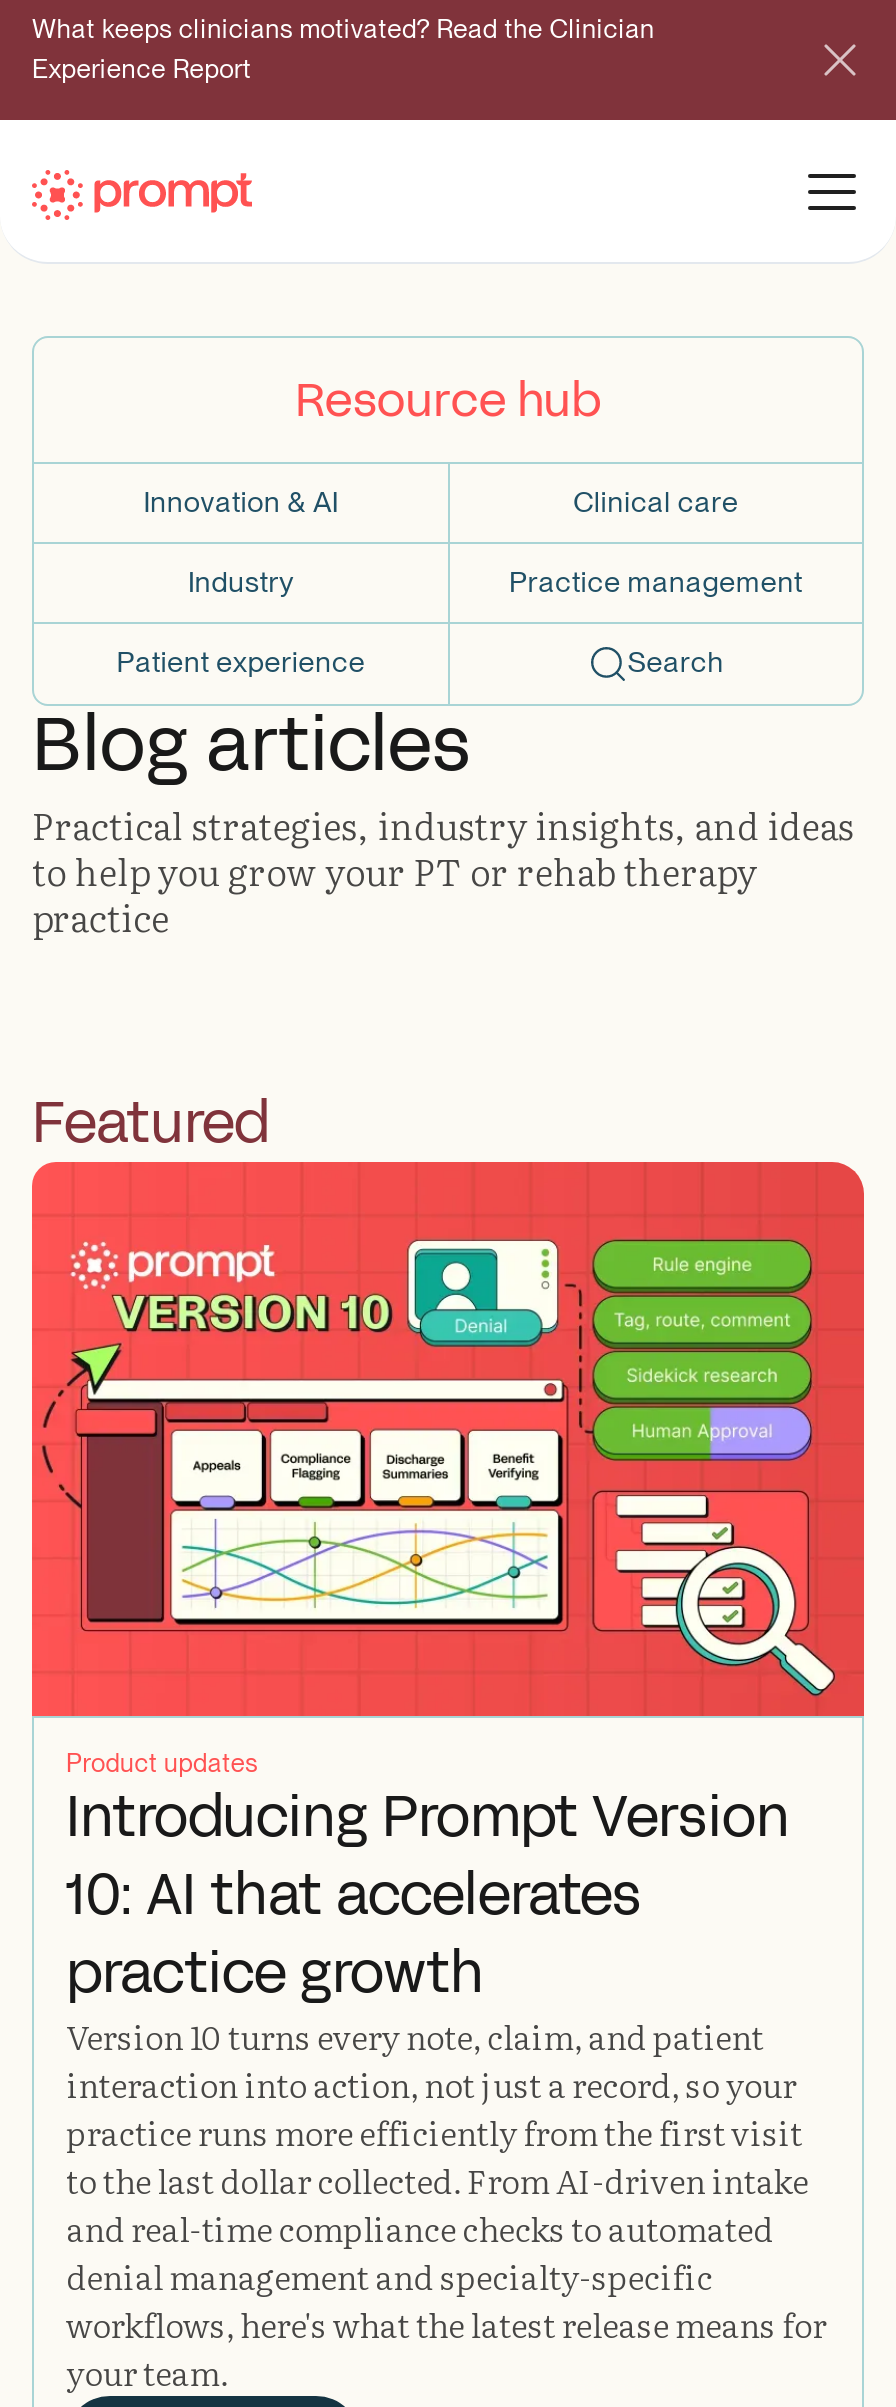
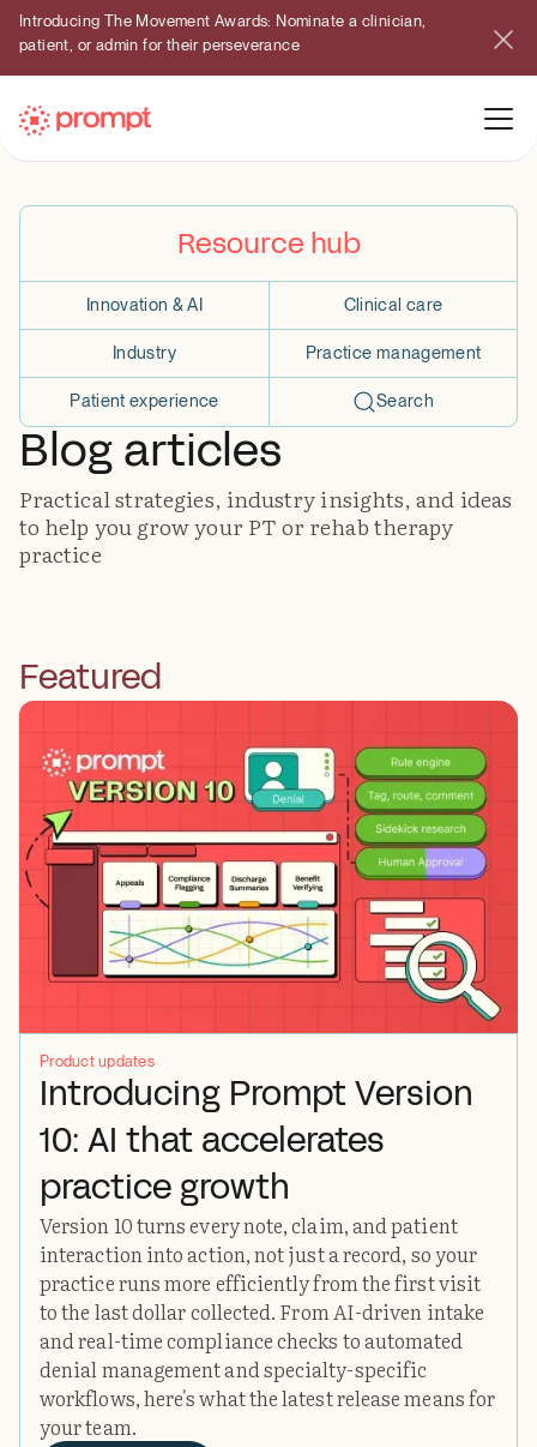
[32,12,655,84] What keeps clinicians motivated? Read the Clinician | Experience Report -> [19,11,426,54] Introducing The Movement Awards: Nominate a clinician, | patient, or admin for their perseverance

